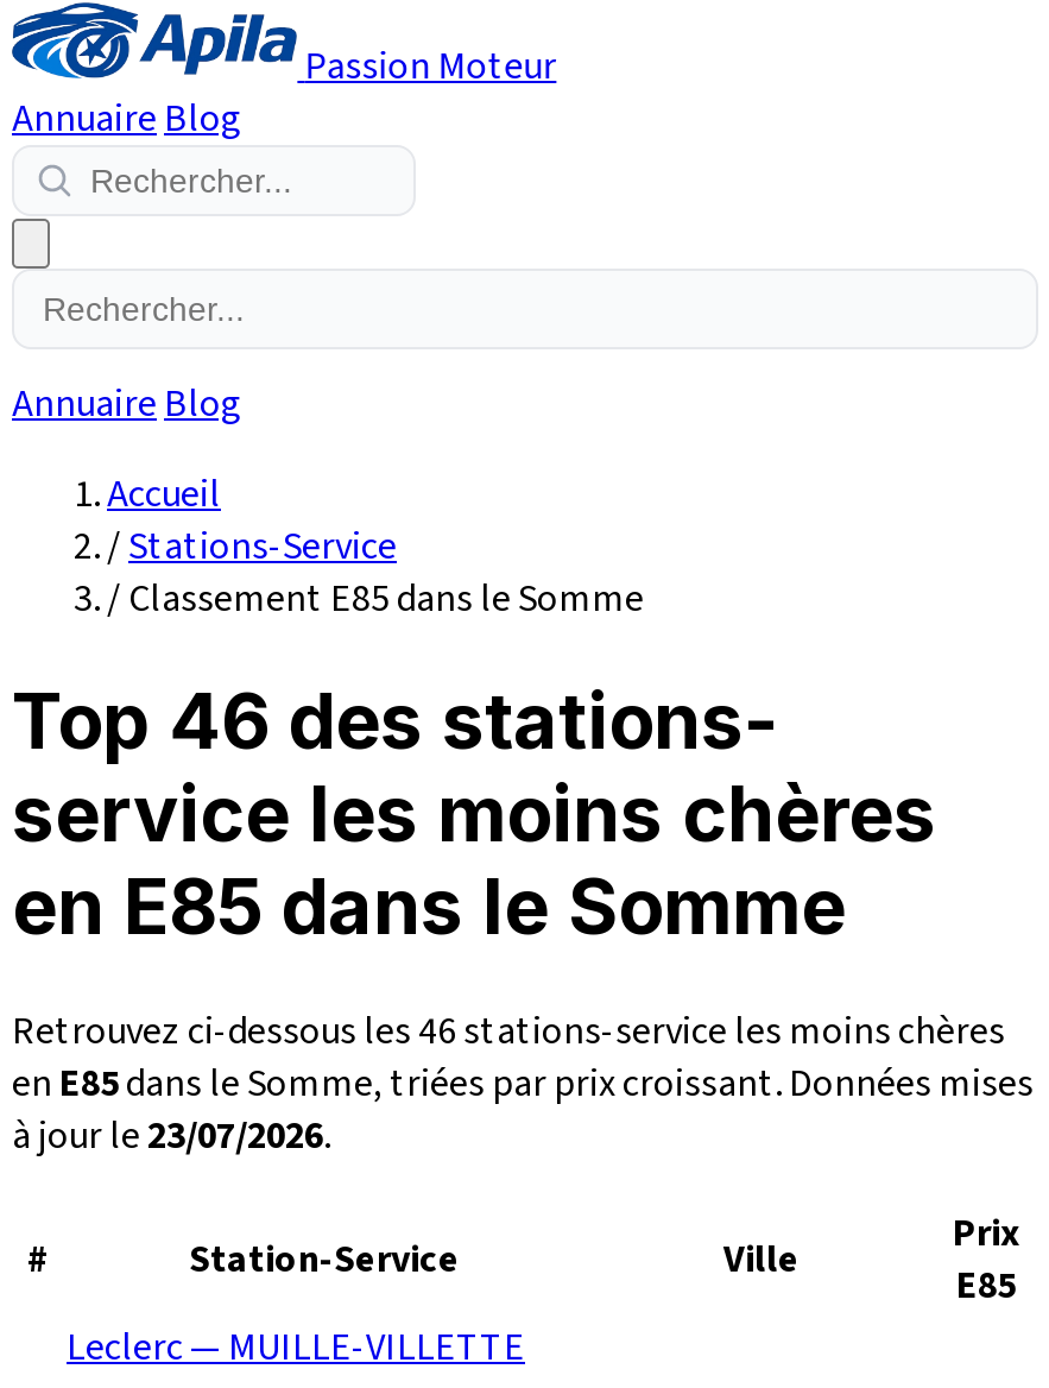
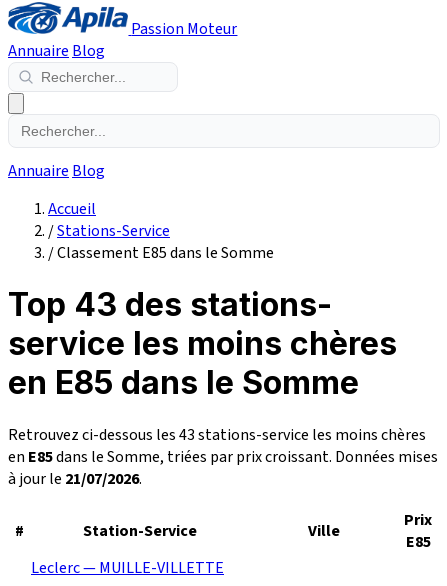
[12,676,779,769] Top 46 des stations- -> [8,285,332,324] Top 43 des stations-
[12,1005,1005,1057] Retrouvez ci-dessous les 46 stations-service les moins chères -> [8,424,426,446] Retrouvez ci-dessous les 43 stations-service les moins chères
[12,1110,330,1162] à jour le 23/07/2026. -> [8,468,142,490] à jour le 21/07/2026.

